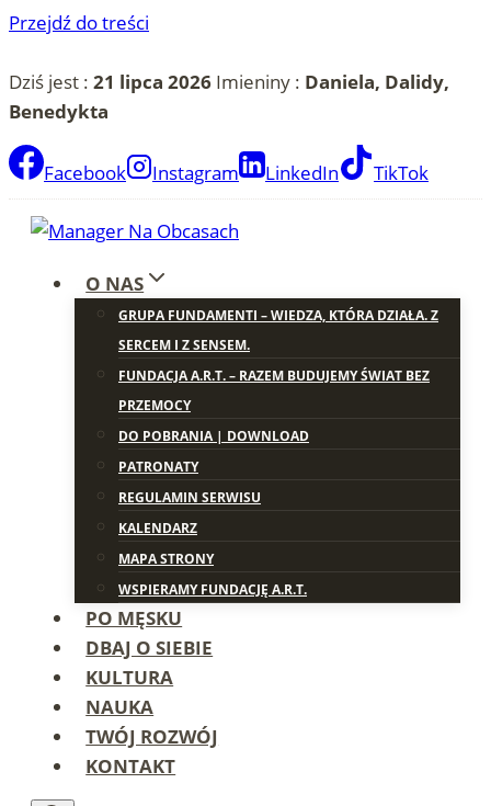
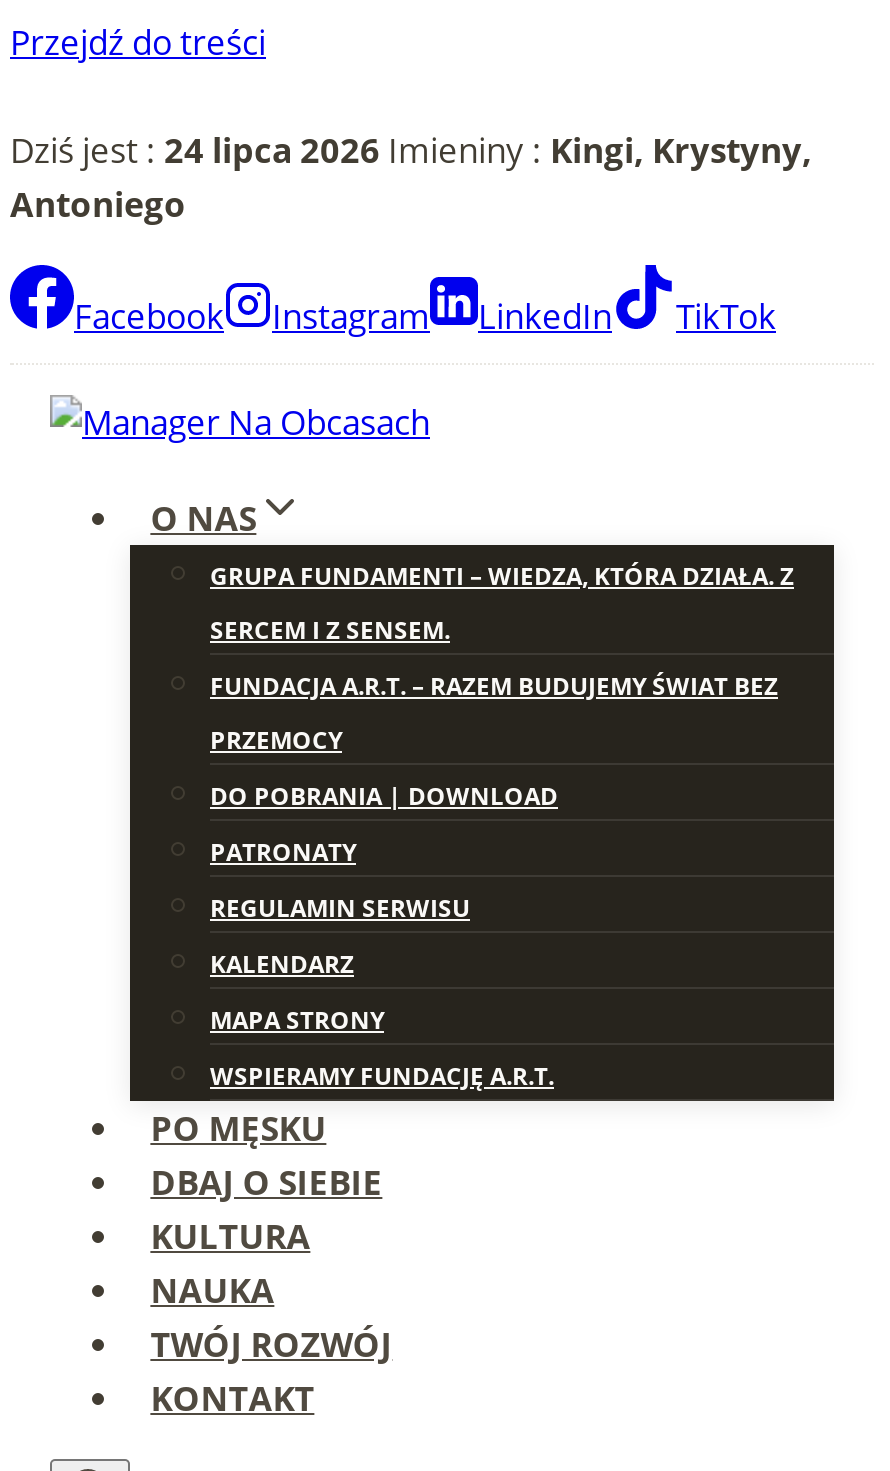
[9,69,449,124] Dziś jest : 21 lipca 2026 Imieniny : Daniela, Dalidy, | Benedykta -> [10,127,812,227] Dziś jest : 24 lipca 2026 Imieniny : Kingi, Krystyny, | Antoniego

